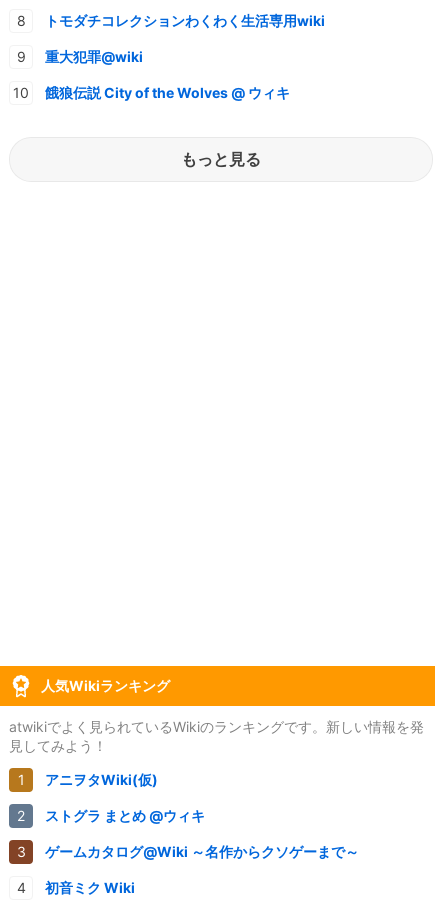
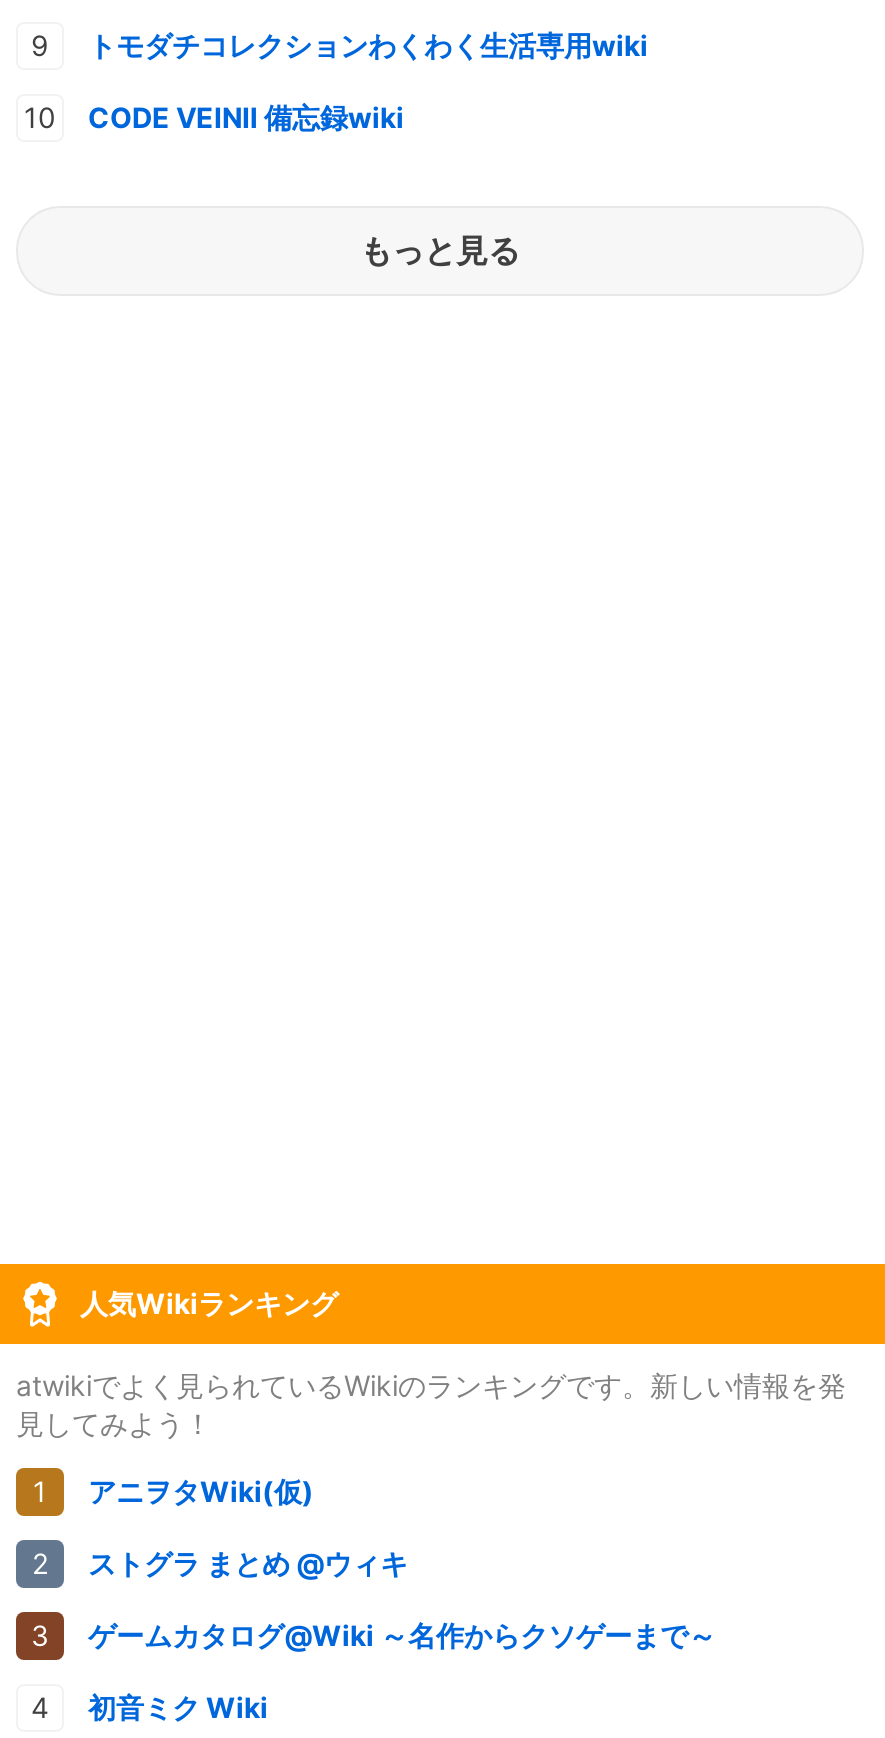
[45,48,290,101] 重大犯罪@wiki | 餓狼伝説 City of the Wolves @ ウィキ -> [88,99,404,133] CODE VEINⅡ 備忘録wiki

